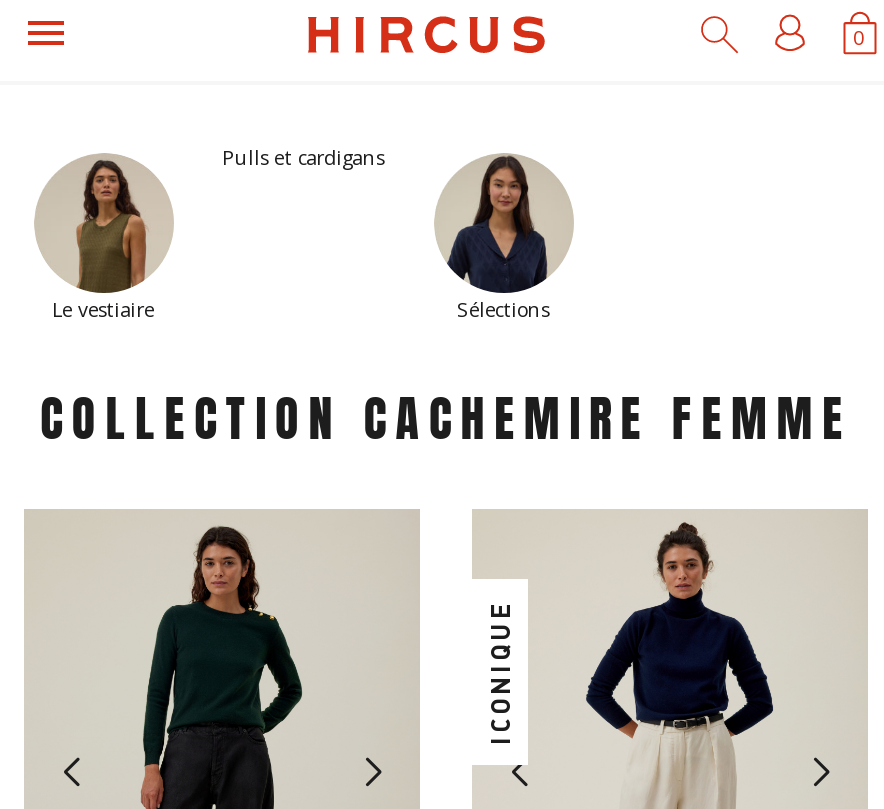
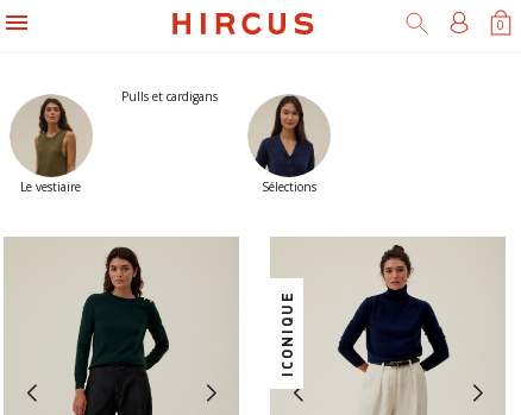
[40,383,852,455] COLLECTION CACHEMIRE FEMME -> none

